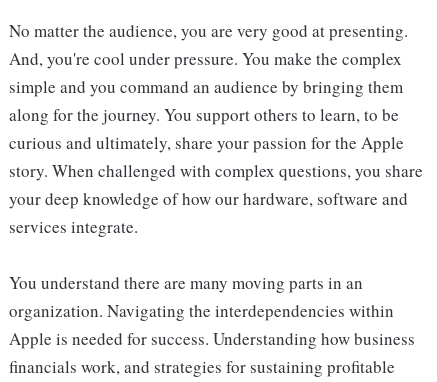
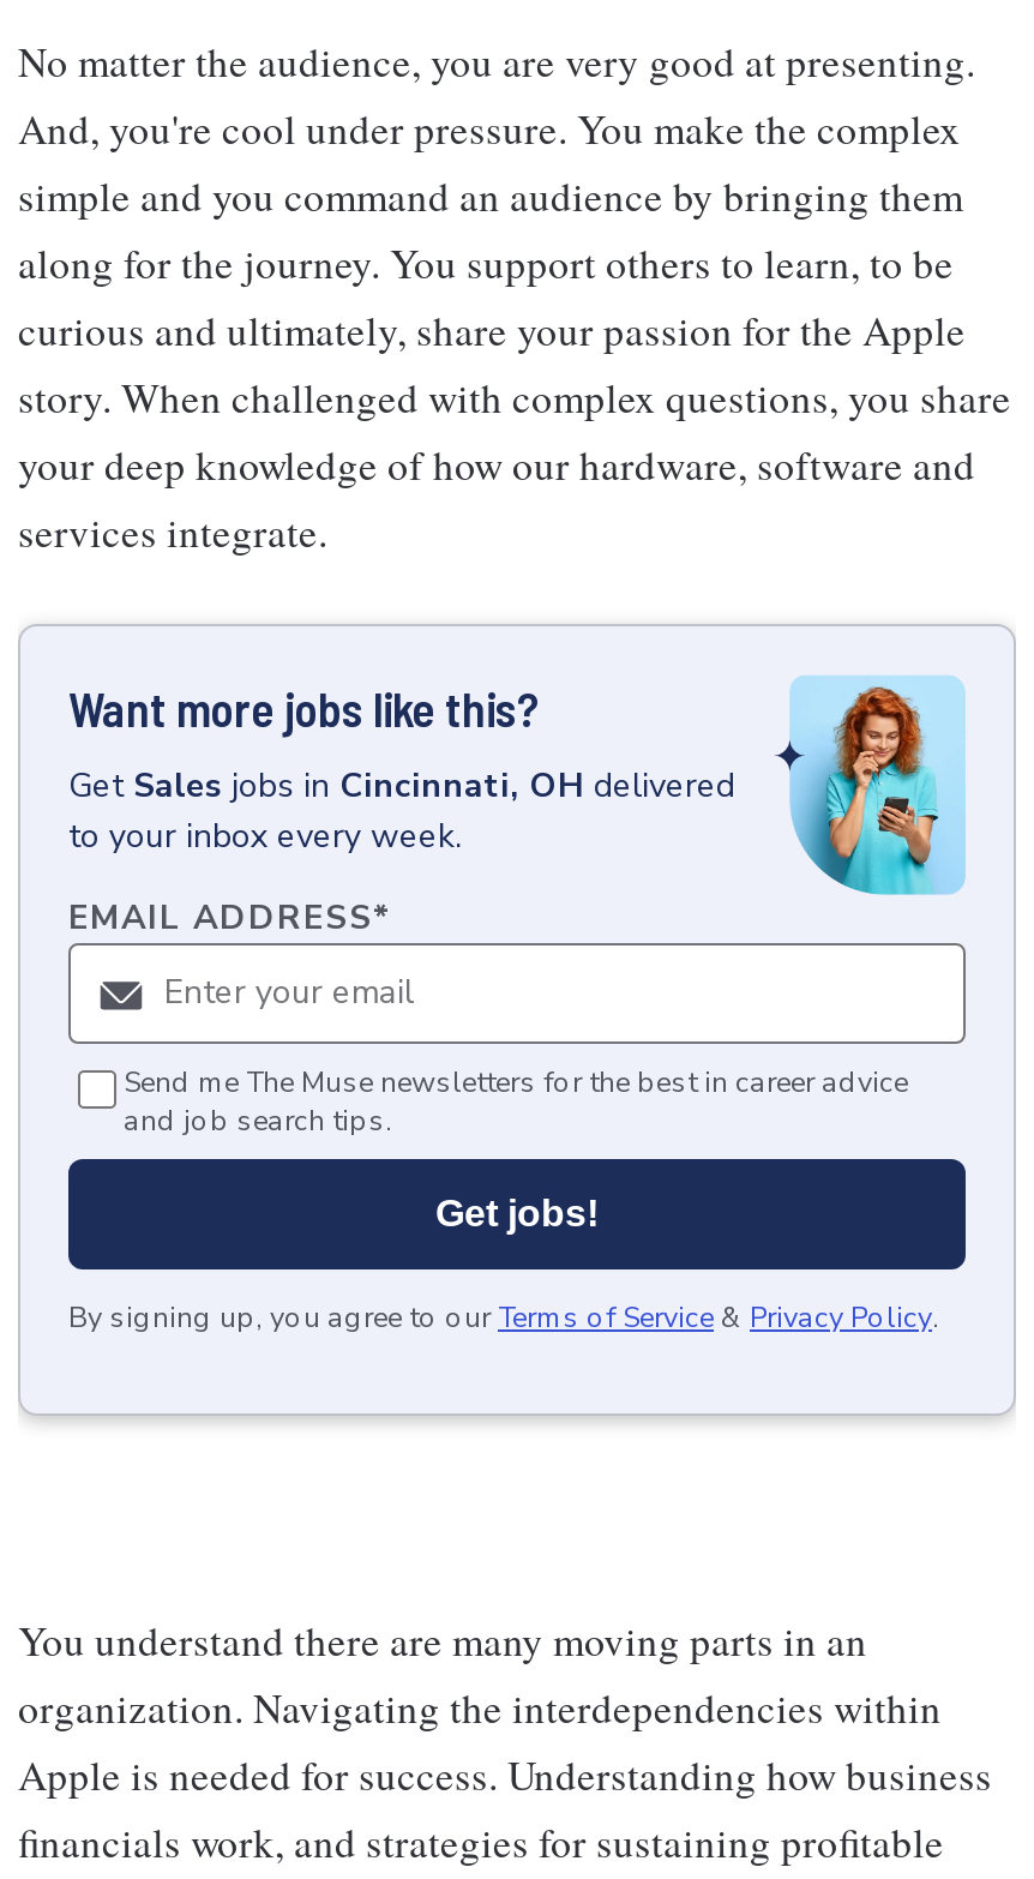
none -> [18,624,1016,1423] [image] | Want more jobs like this? | Get Sales jobs in Cincinnati, OH delivered | to your inbox every week. | EMAIL ADDRESS*
none -> [68,1063,939,1337] Send me The Muse newsletters for the best in career advice | and job search tips. | Get jobs! | By signing up, you agree to our Terms of Service & Privacy Policy.

